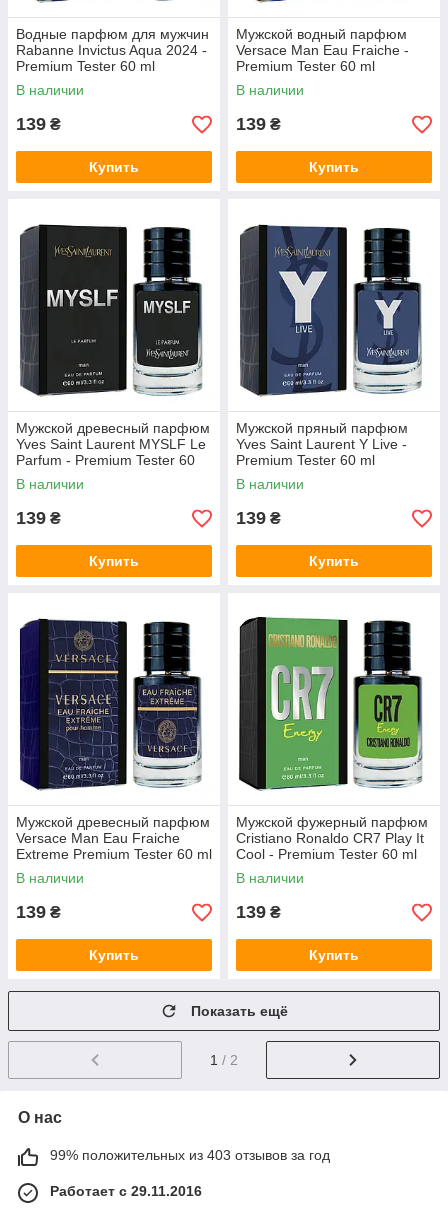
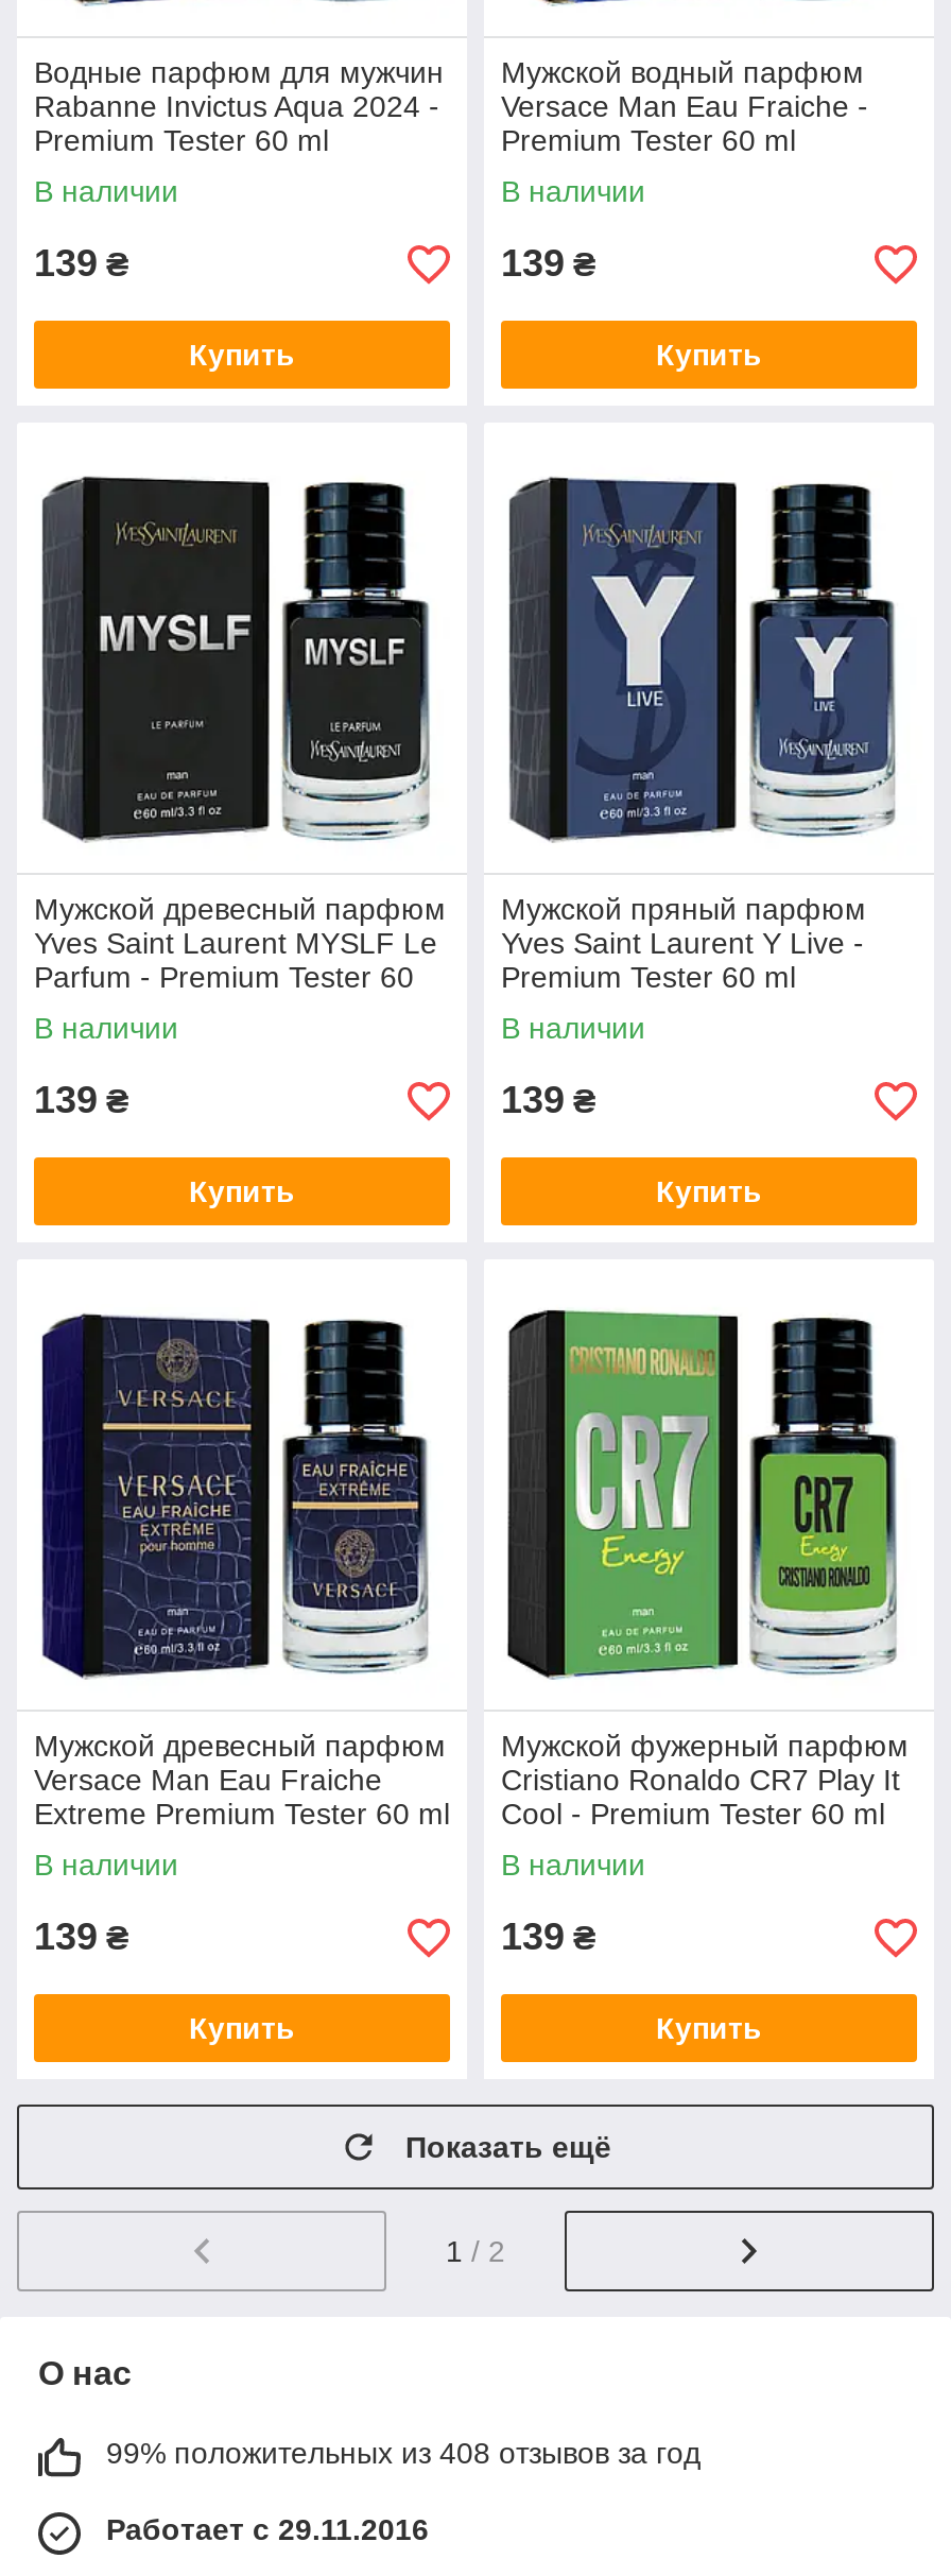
[50,1147,330,1163] 99% положительных из 403 отзывов за год -> [106,2436,701,2470] 99% положительных из 408 отзывов за год

